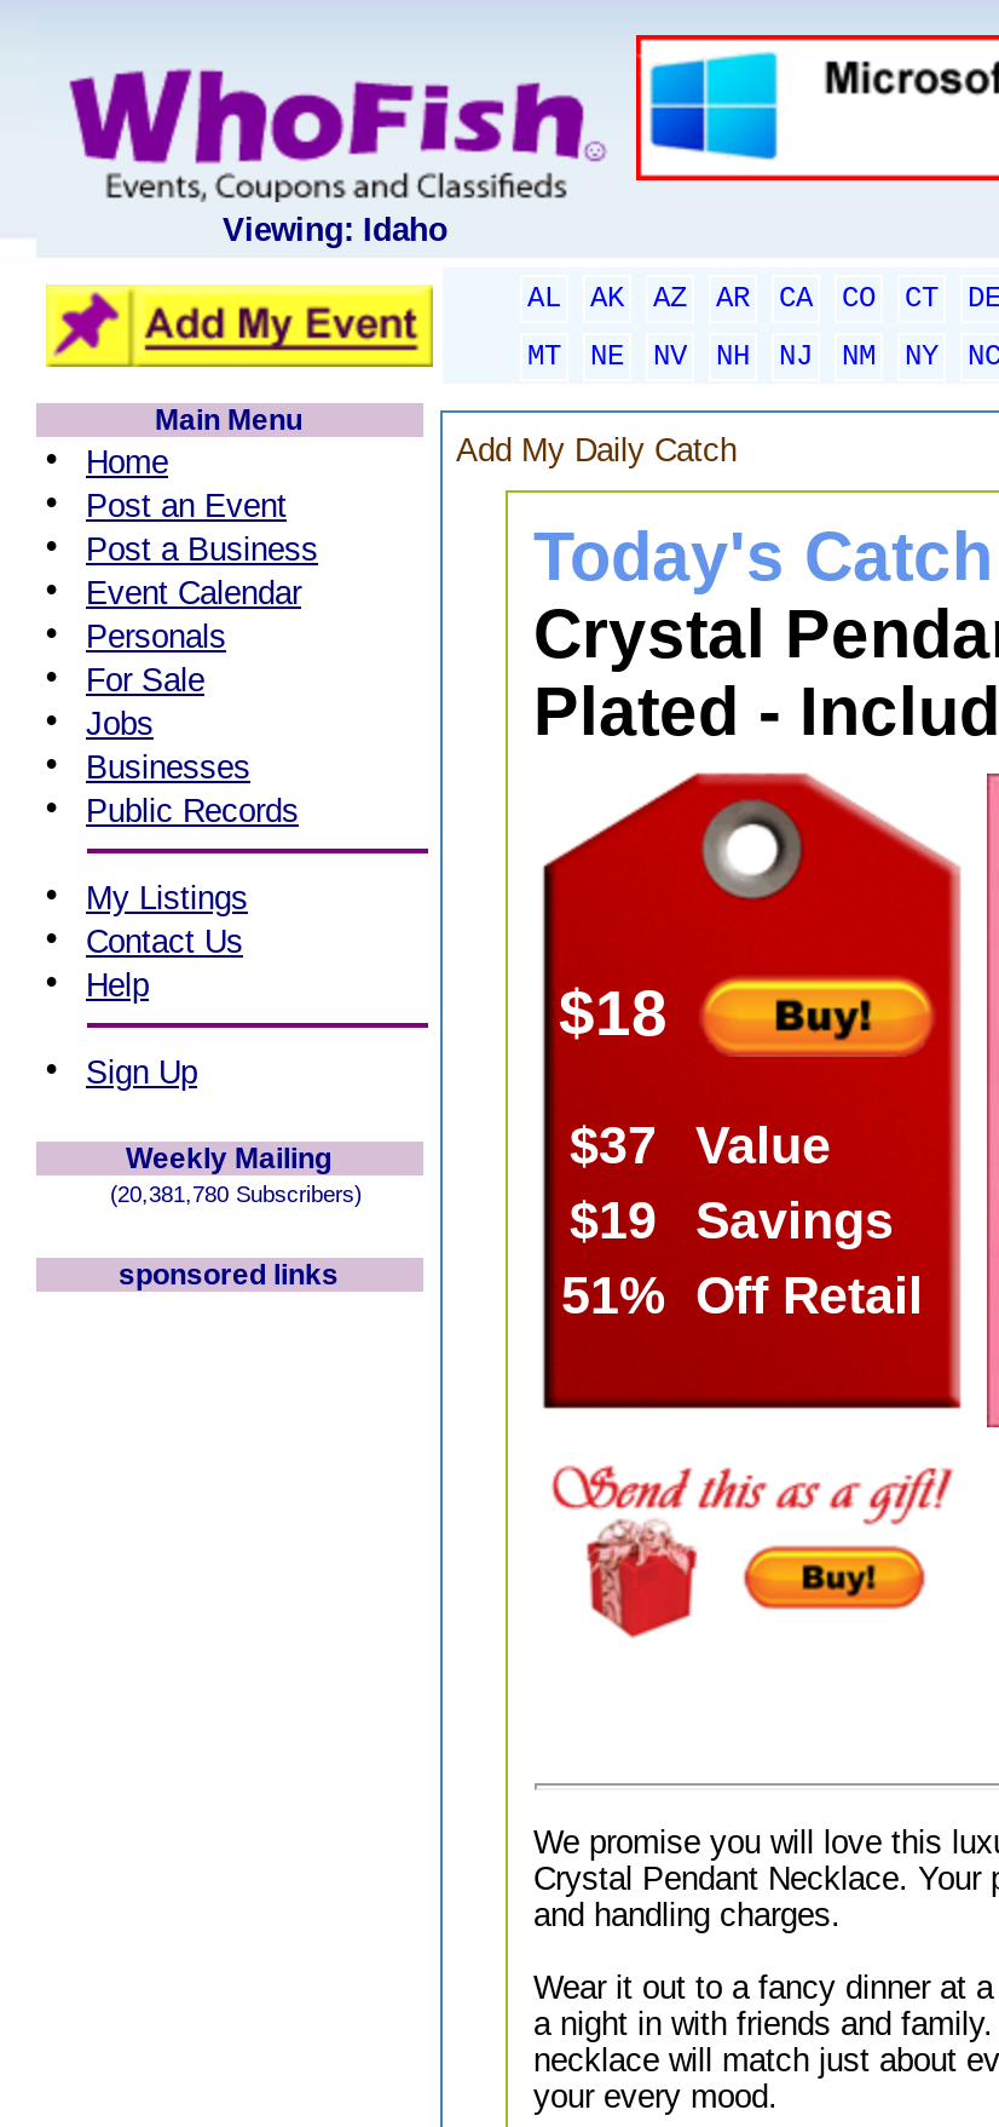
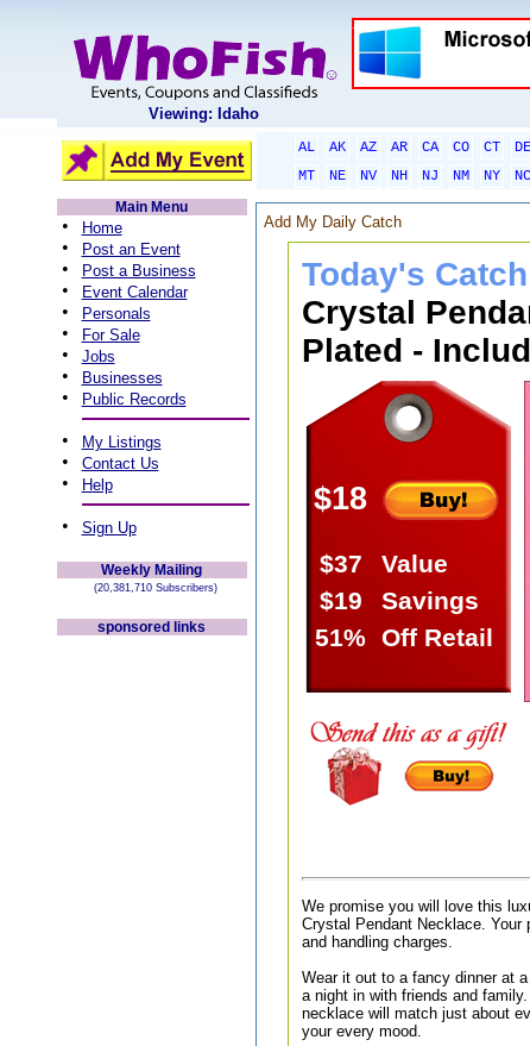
[96,1183,362,1207] (20,381,780 Subscribers) -> [86,582,217,594] (20,381,710 Subscribers)

